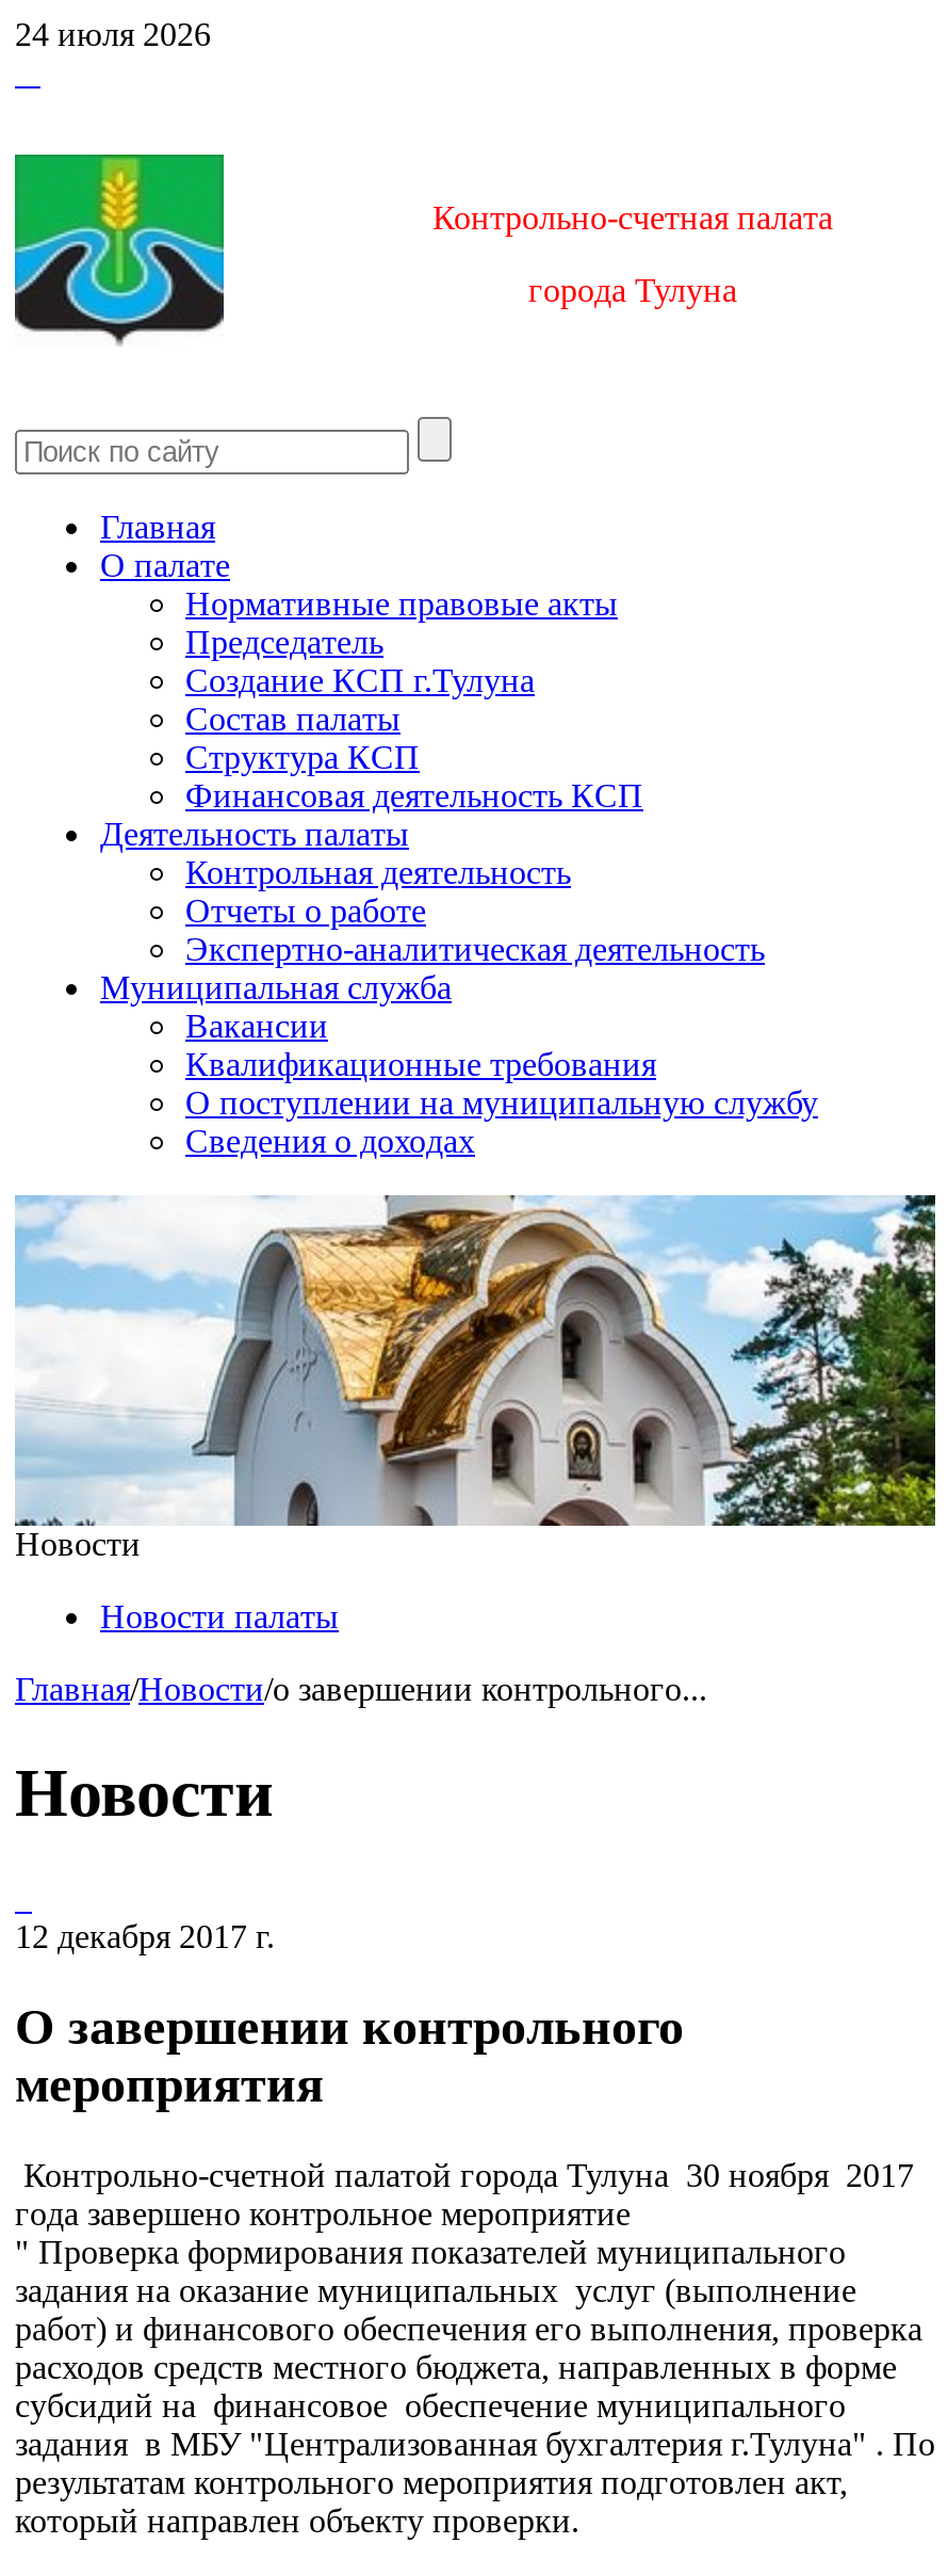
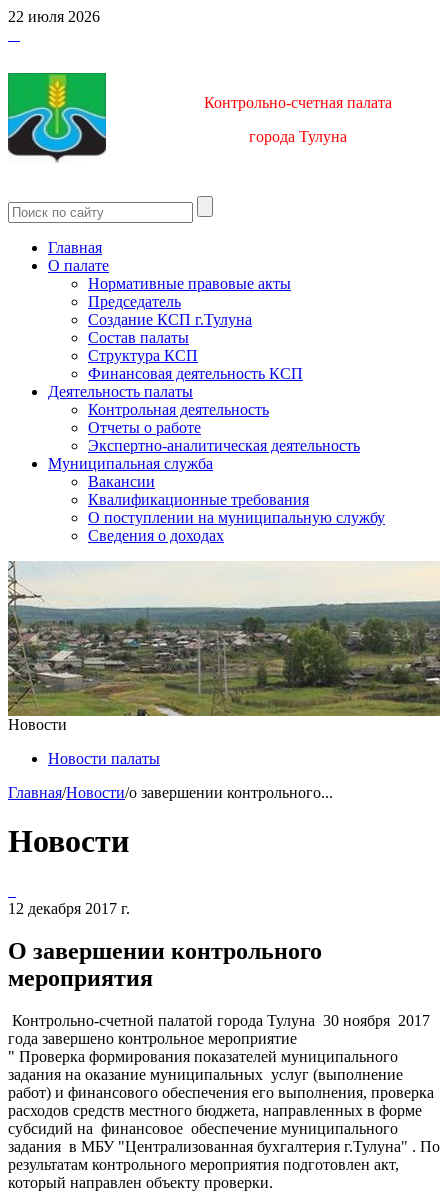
[15,16,211,52] 24 июля 2026 -> [8,8,100,25] 22 июля 2026
[15,1193,937,1528] [image] -> [7,560,441,717] [image]

